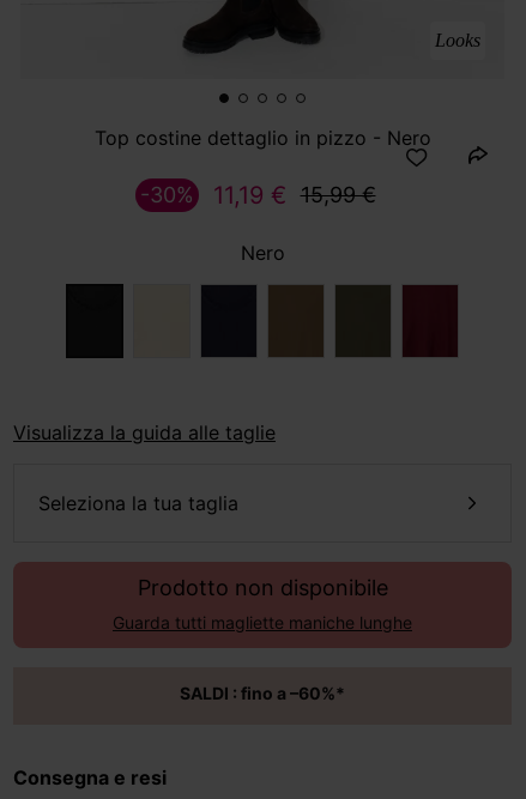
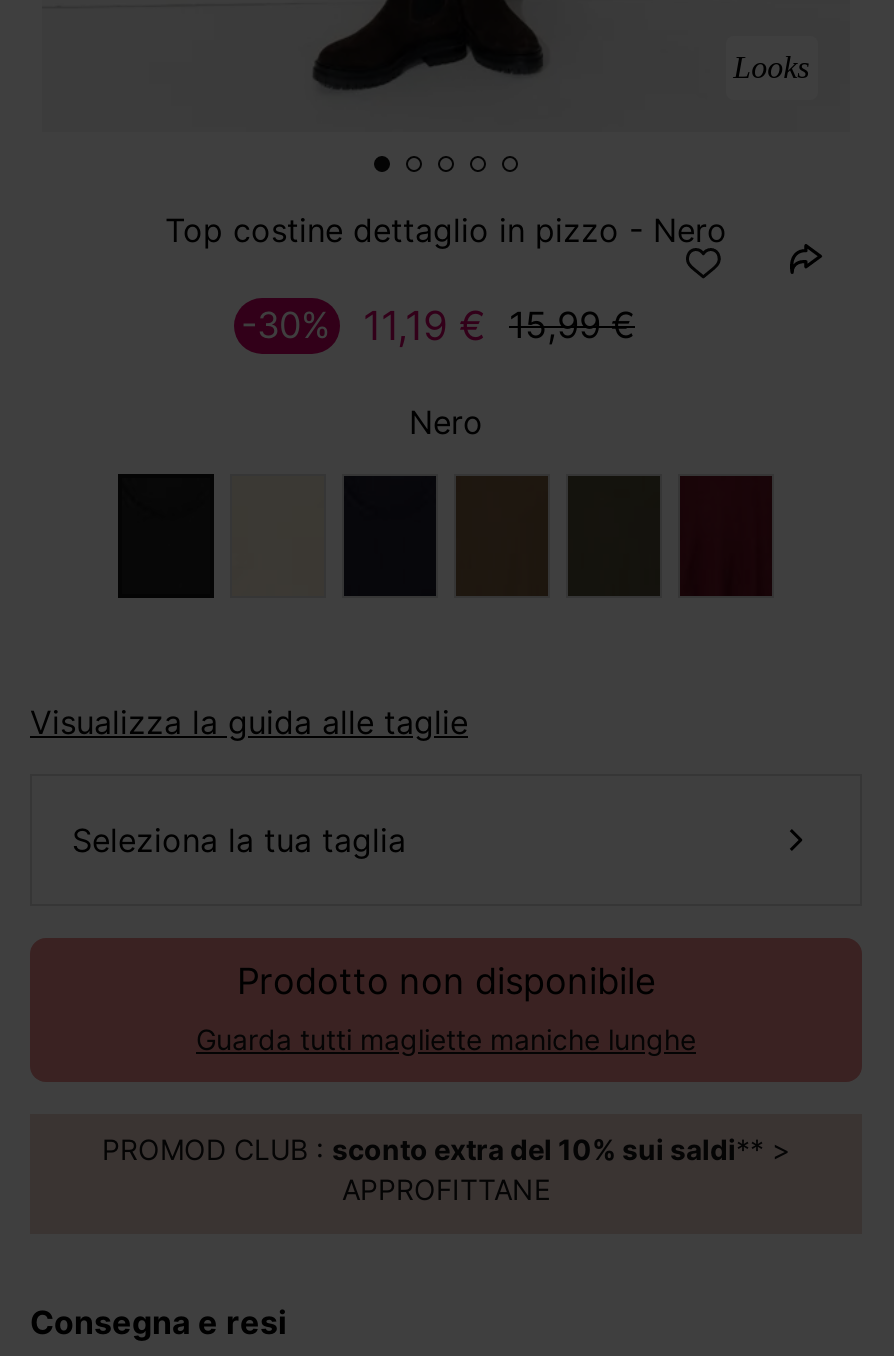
[191,683,345,703] SALDI : fino a –60%* -> [120,1132,790,1206] PROMOD CLUB : sconto extra del 10% sui saldi** > | APPROFITTANE

